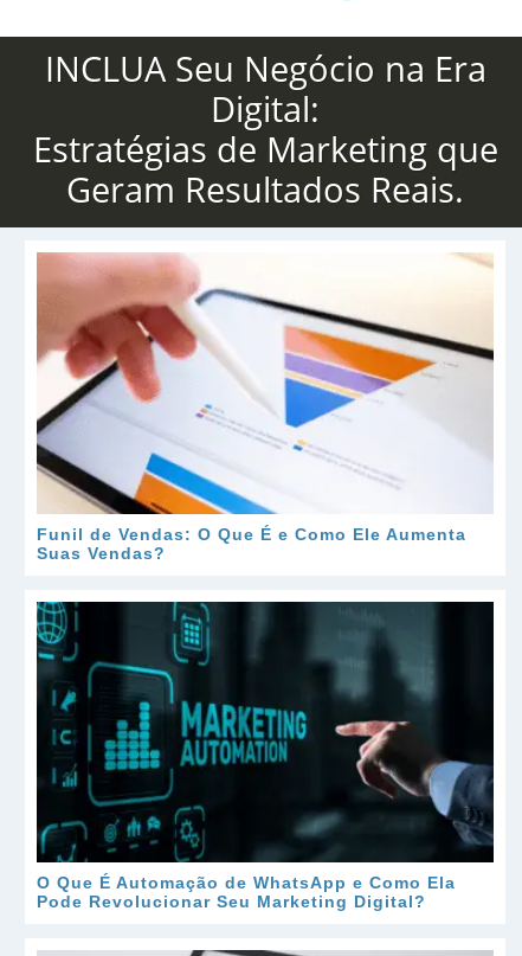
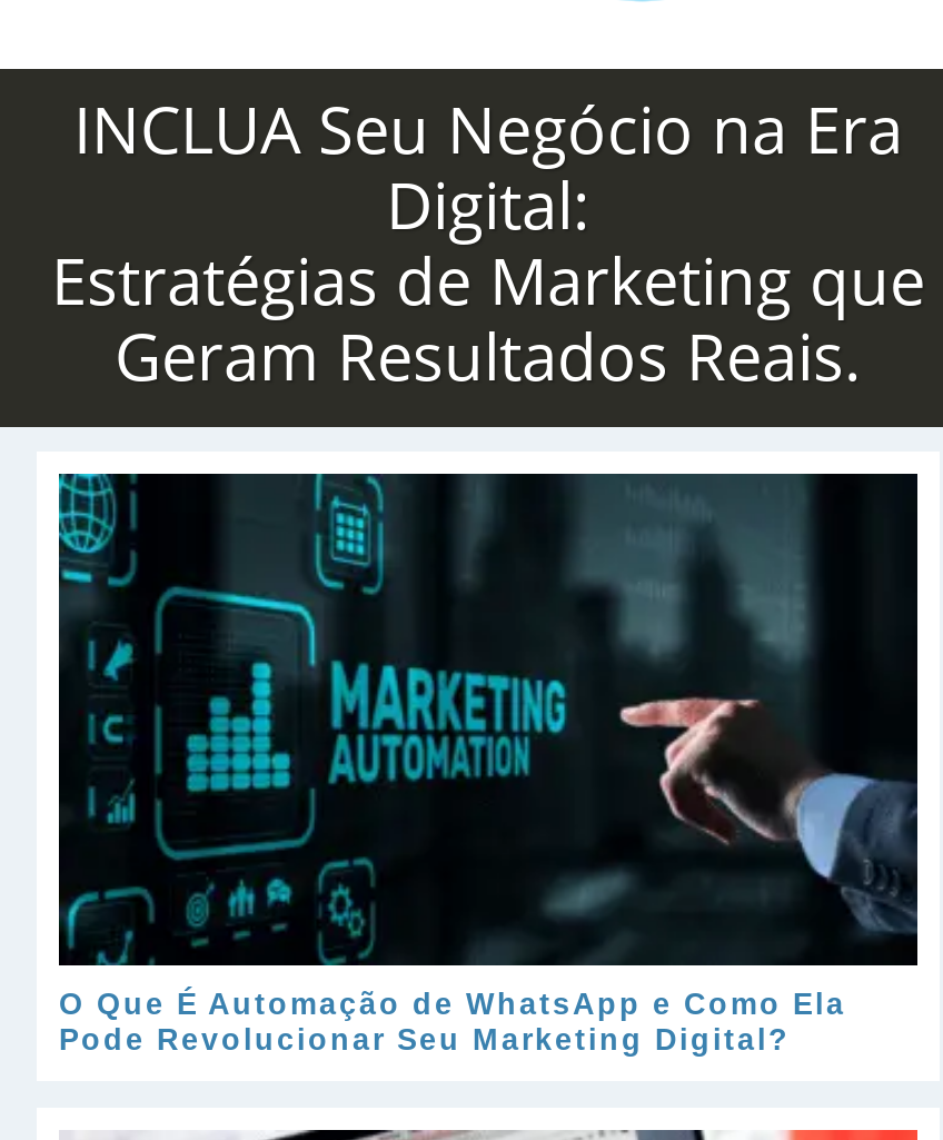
[36,252,494,562] [image] | Funil de Vendas: O Que É e Como Ele Aumenta | Suas Vendas? -> none

